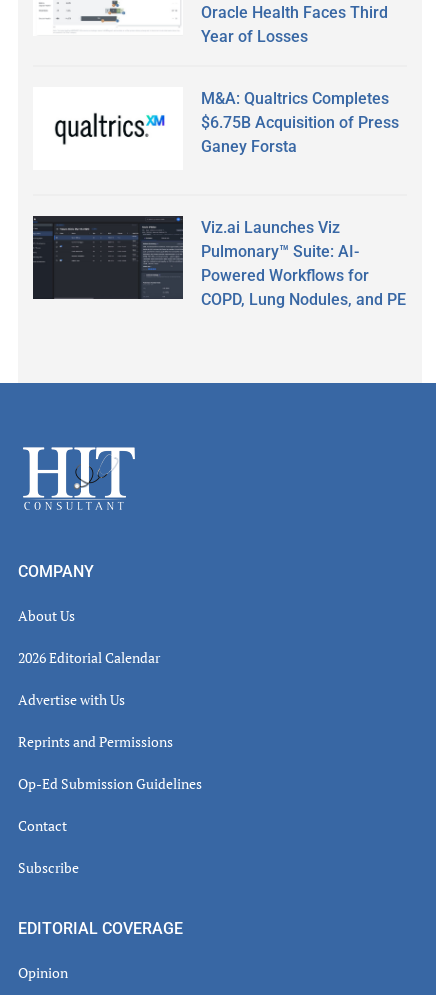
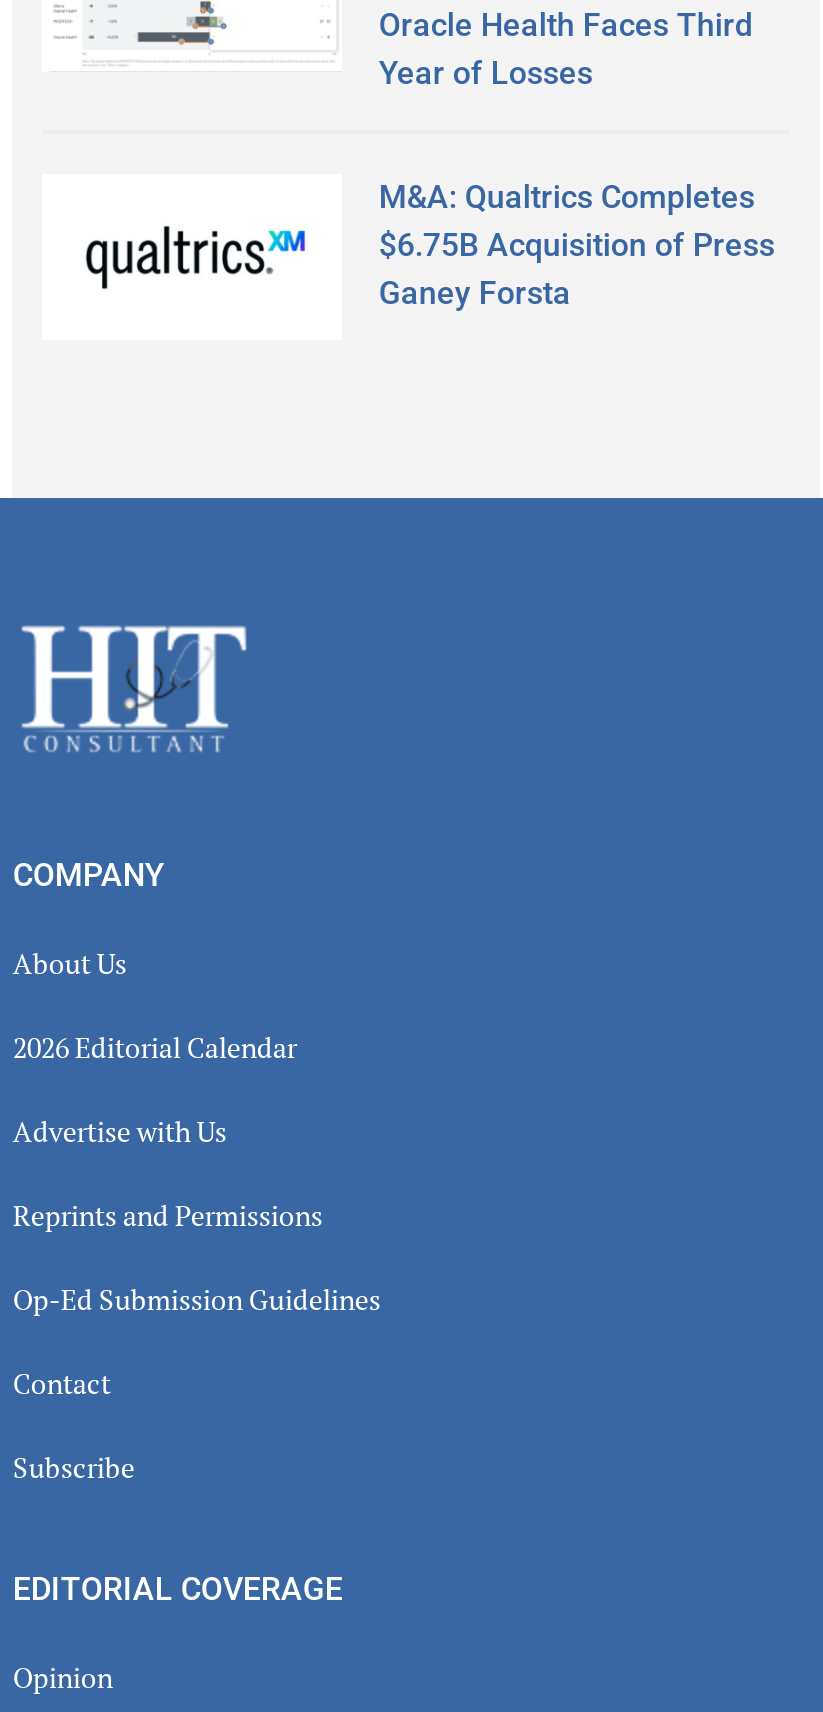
[32,215,406,309] [image] | Viz.ai Launches Viz | Pulmonary™ Suite: AI- | Powered Workflows for | COPD, Lung Nodules, and PE -> none

